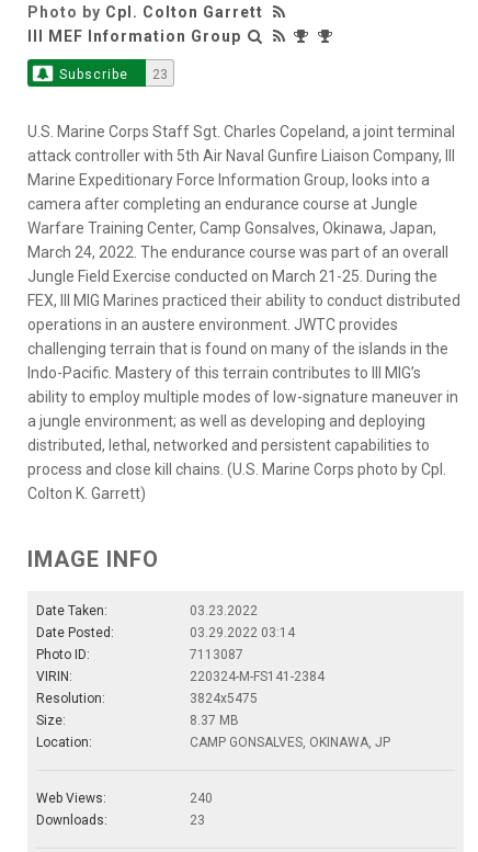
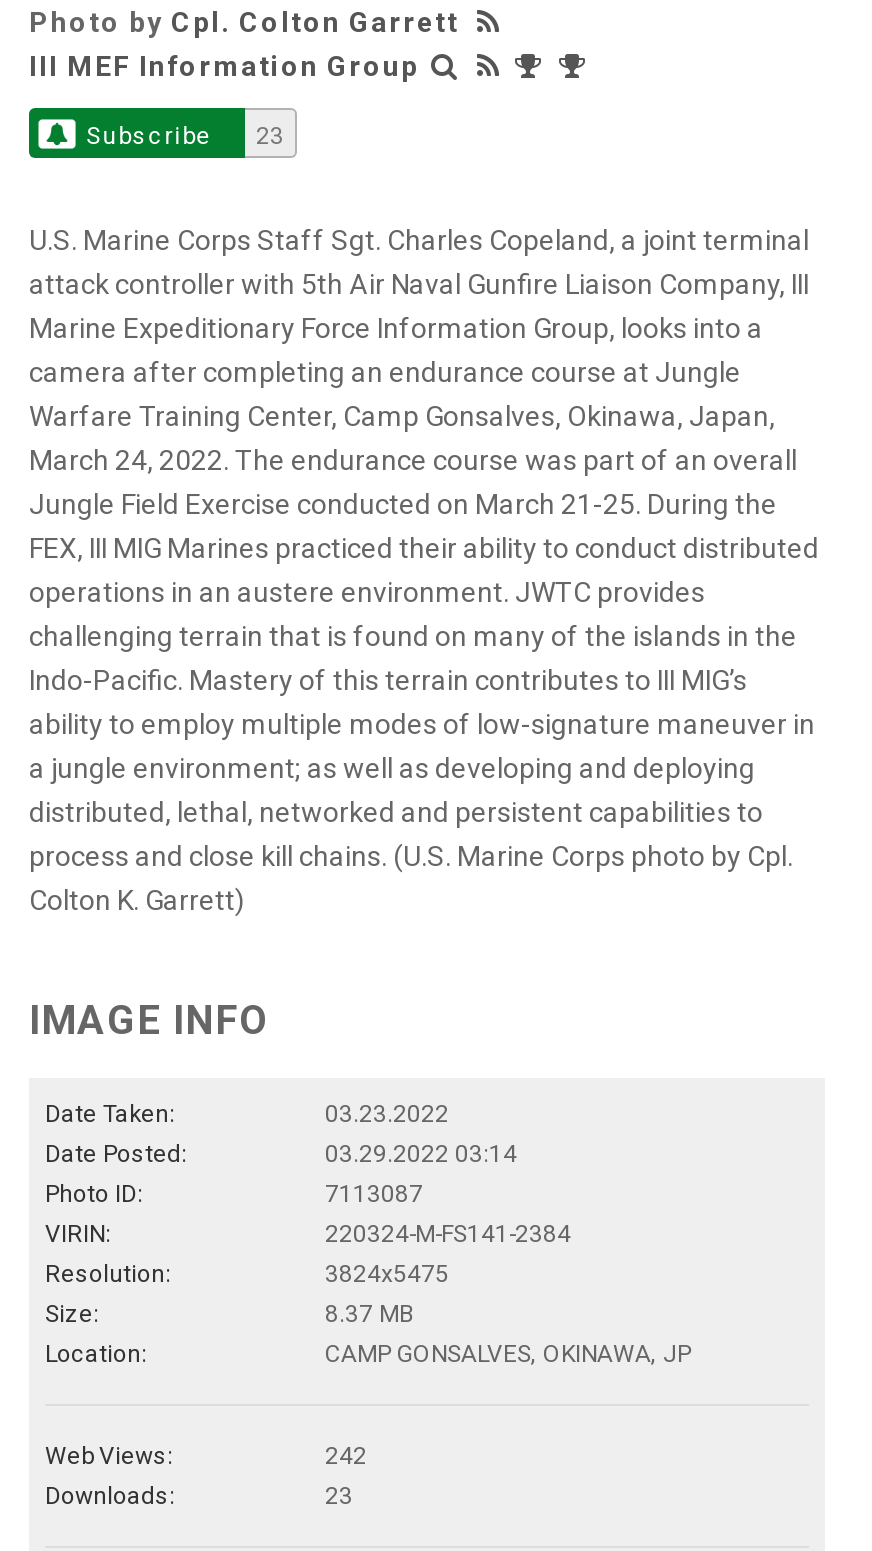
[190,791,213,806] 240 -> [325,1442,367,1470] 242

